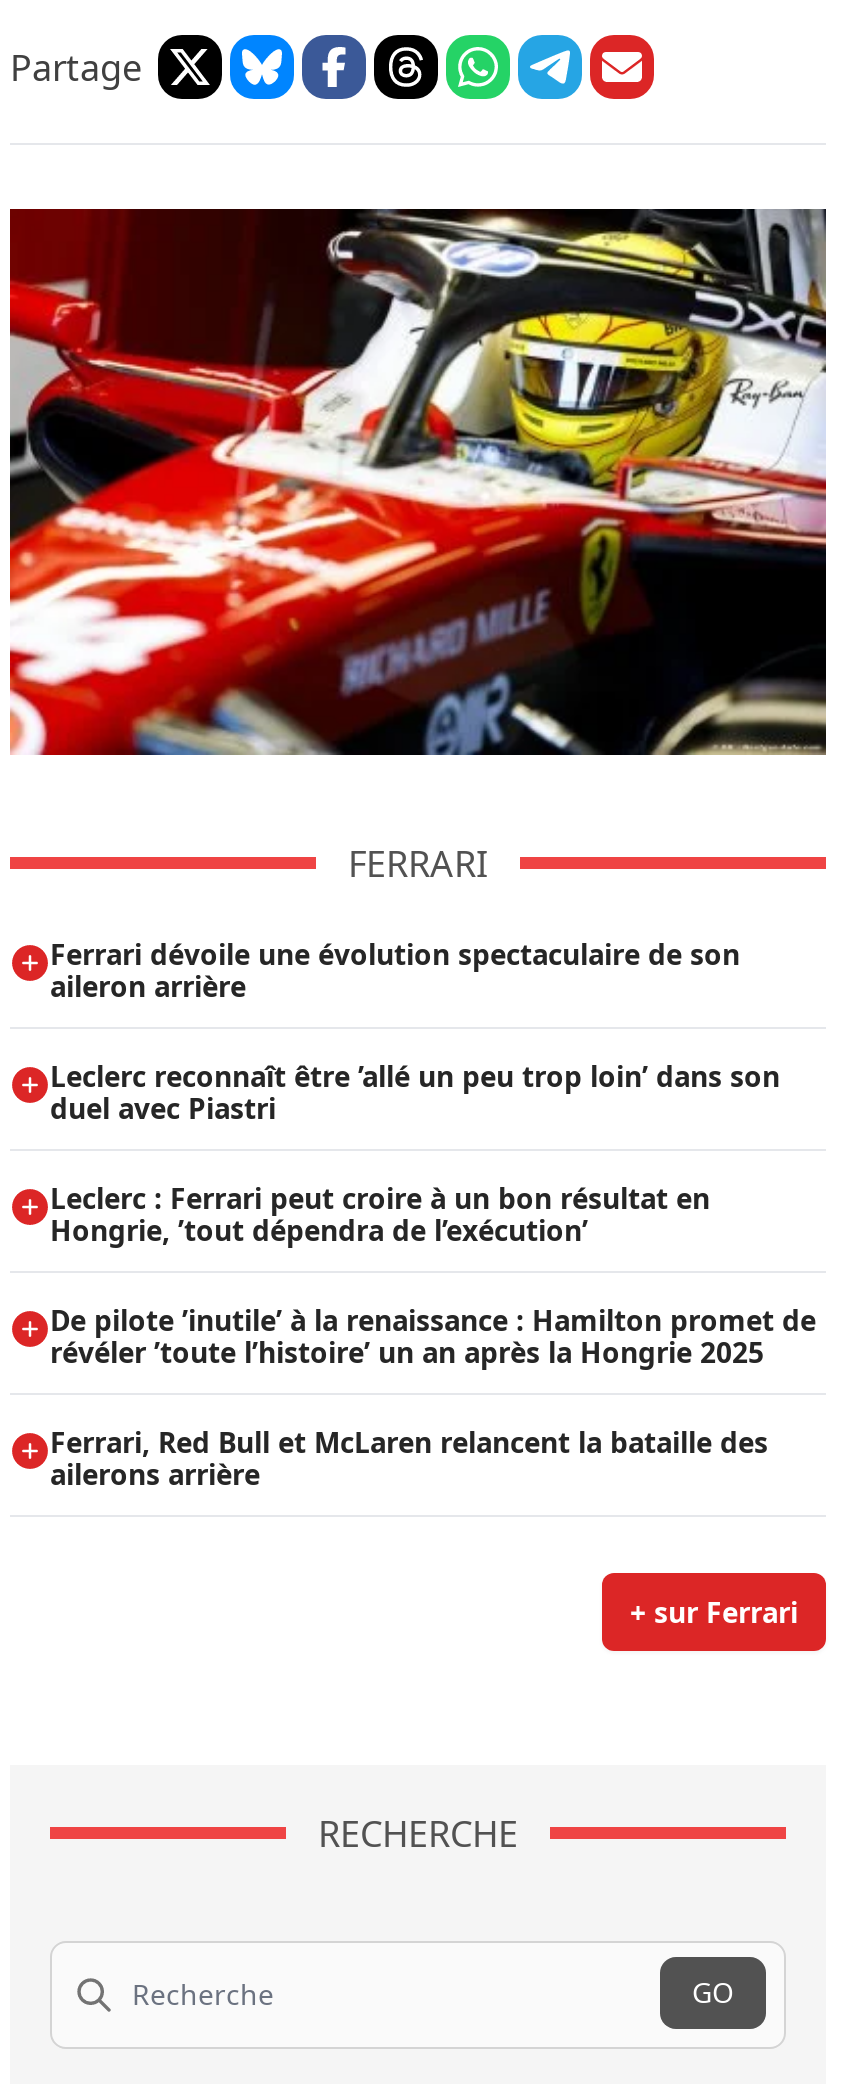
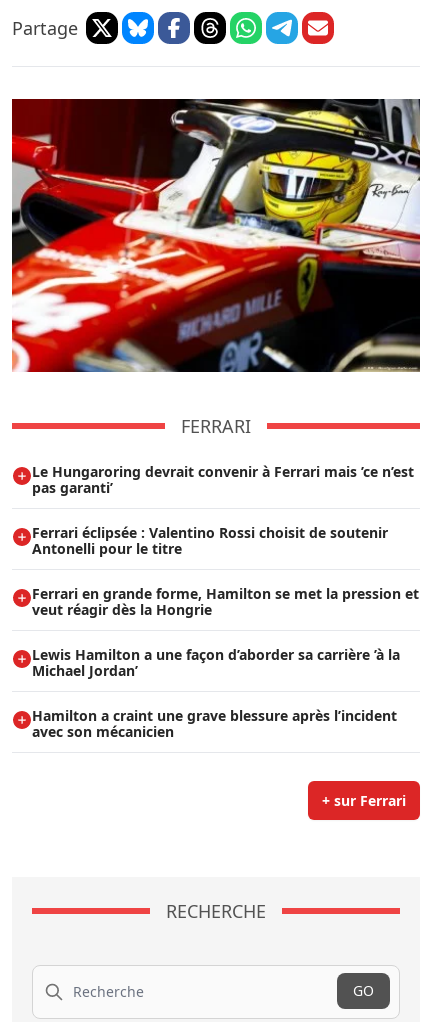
[50,934,740,1004] Ferrari dévoile une évolution spectaculaire de son | aileron arrière -> [32,462,414,497] Le Hungaroring devrait convenir à Ferrari mais ’ce n’est | pas garanti’
[50,1056,780,1126] Leclerc reconnaît être ’allé un peu trop loin’ dans son | duel avec Piastri -> [32,523,388,558] Ferrari éclipsée : Valentino Rossi choisit de soutenir | Antonelli pour le titre
[50,1178,710,1248] Leclerc : Ferrari peut croire à un bon résultat en | Hongrie, ’tout dépendra de l’exécution’ -> [32,584,419,619] Ferrari en grande forme, Hamilton se met la pression et | veut réagir dès la Hongrie
[50,1300,816,1370] De pilote ’inutile’ à la renaissance : Hamilton promet de | révéler ’toute l’histoire’ un an après la Hongrie 2025 -> [32,645,400,680] Lewis Hamilton a une façon d’aborder sa carrière ’à la | Michael Jordan’
[50,1422,768,1492] Ferrari, Red Bull et McLaren relancent la bataille des | ailerons arrière -> [32,706,397,741] Hamilton a craint une grave blessure après l’incident | avec son mécanicien

